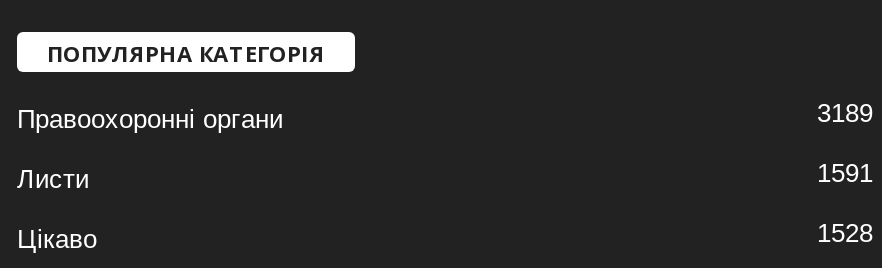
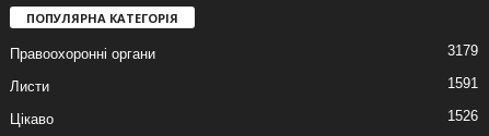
[817,97,873,127] 3189 -> [447,43,478,59] 3179
[817,217,873,247] 1528 -> [447,108,478,124] 1526

